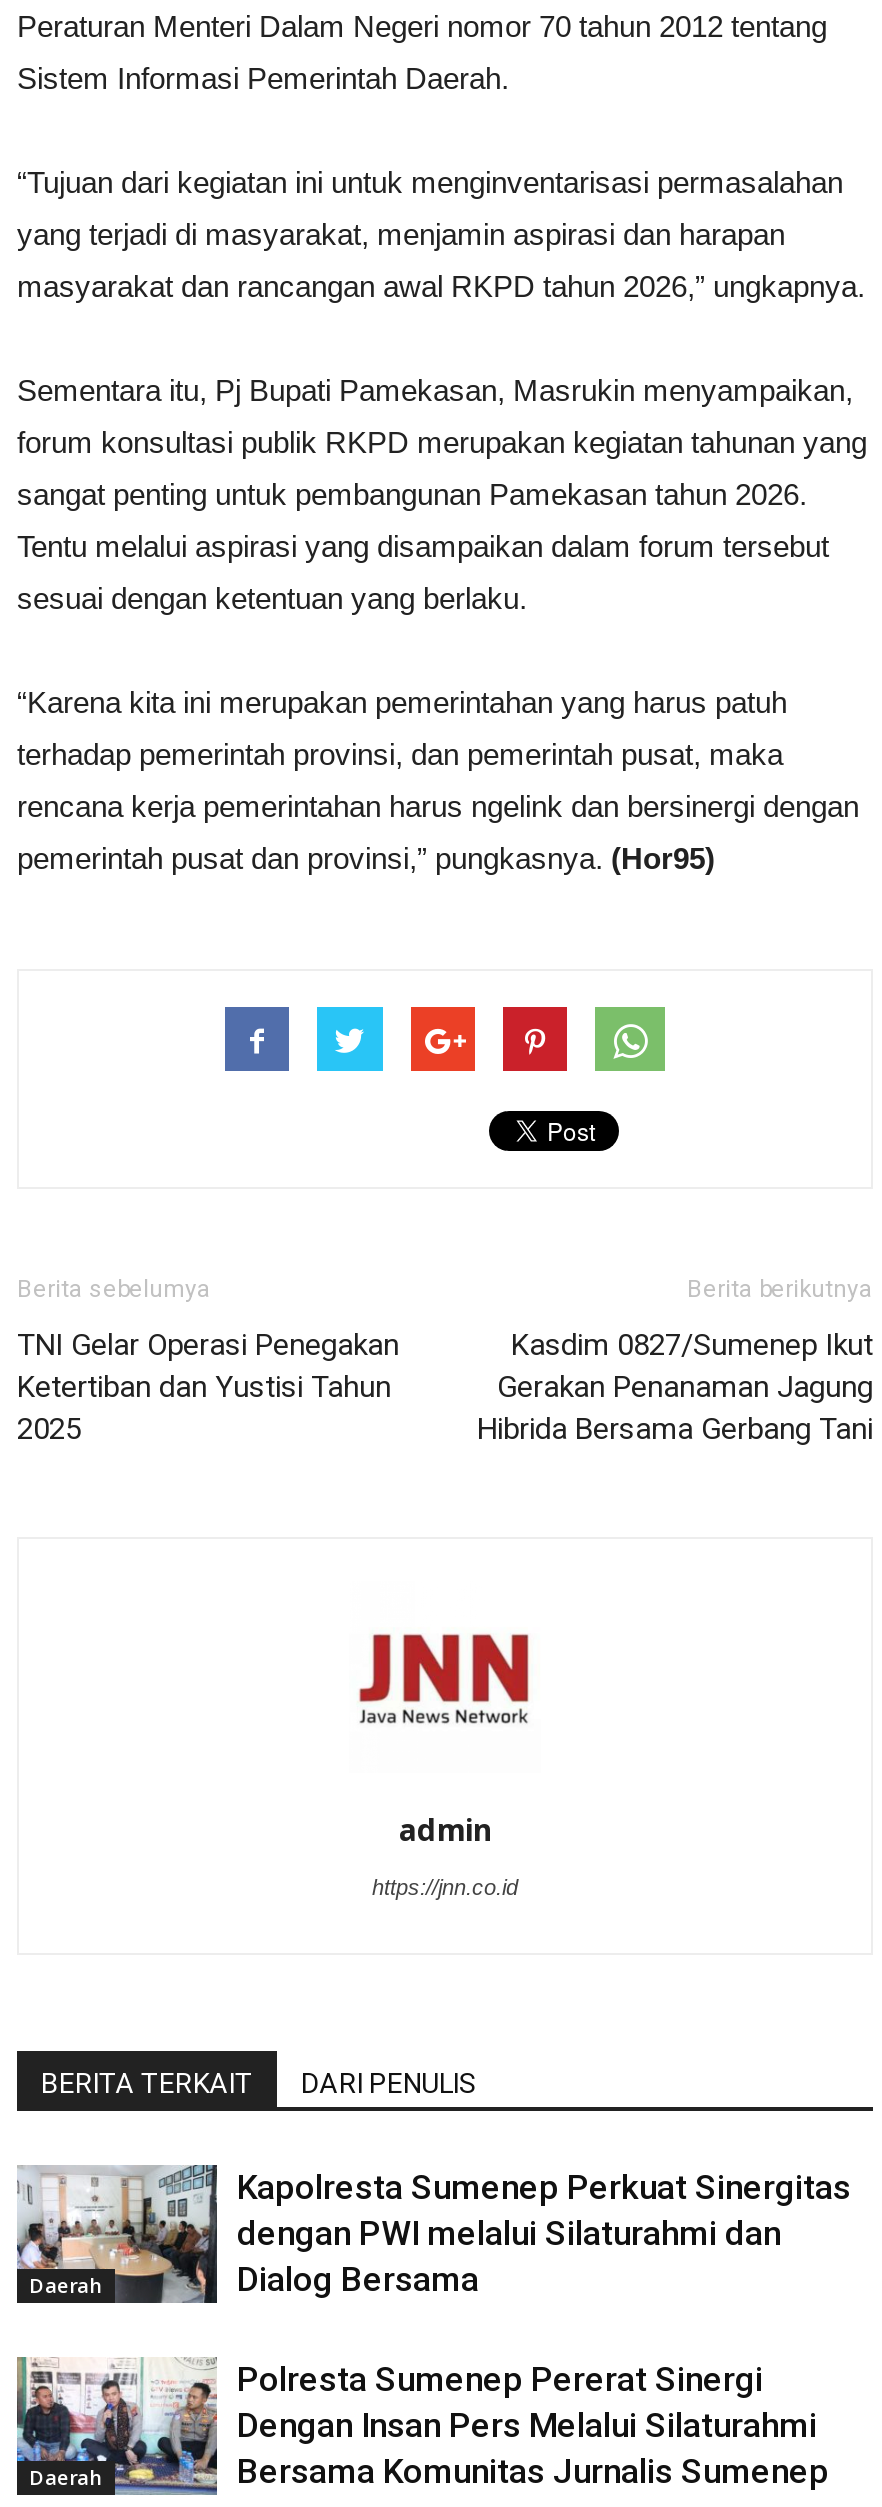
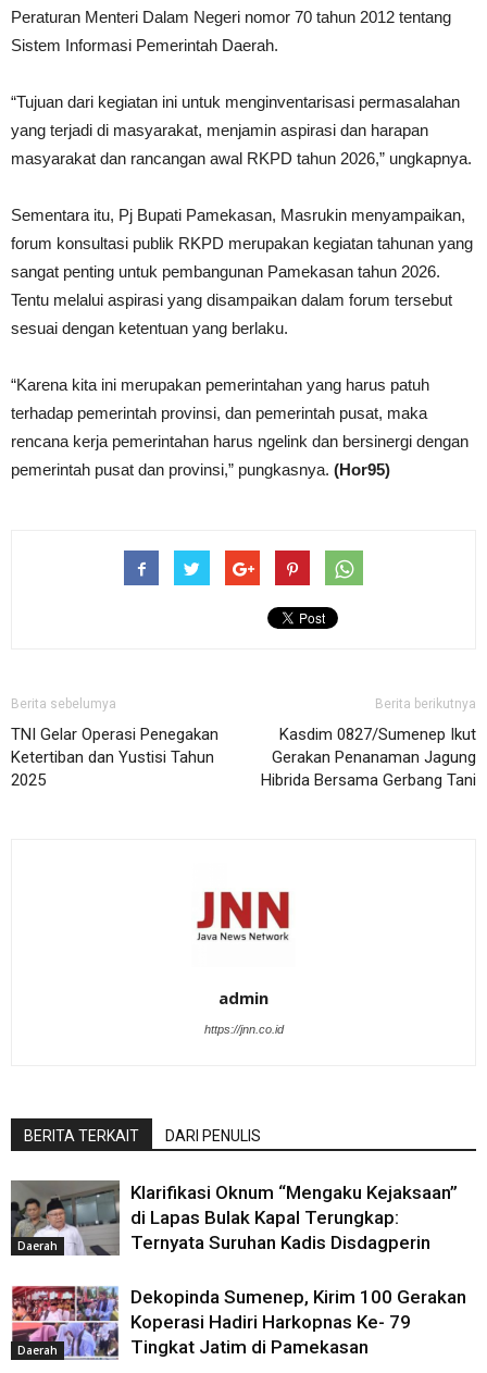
[17,2164,851,2304] [image] | Kapolresta Sumenep Perkuat Sinergitas | dengan PWI melalui Silaturahmi dan | Dialog Bersama -> [10,1180,458,1256] [image] | Klarifikasi Oknum “Mengaku Kejaksaan” | di Lapas Bulak Kapal Terungkap: | Ternyata Suruhan Kadis Disdagperin
[15,2356,829,2496] [image] | Polresta Sumenep Pererat Sinergi | Dengan Insan Pers Melalui Silaturahmi | Bersama Komunitas Jurnalis Sumenep -> [11,1285,466,1359] [image] | Dekopinda Sumenep, Kirim 100 Gerakan | Koperasi Hadiri Harkopnas Ke- 79 | Tingkat Jatim di Pamekasan

